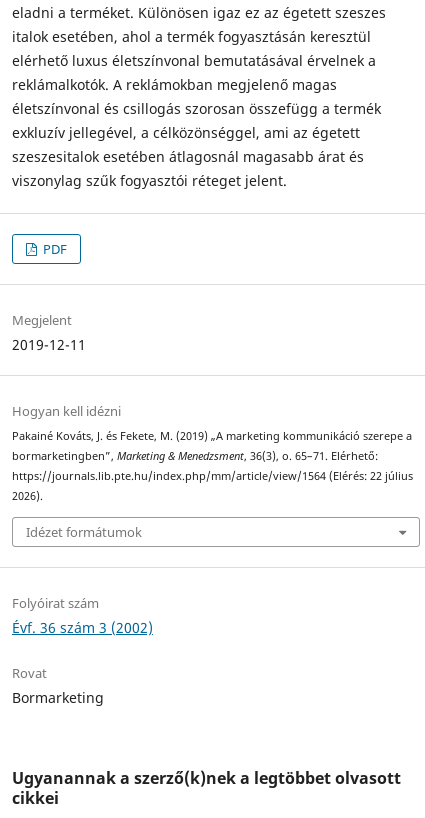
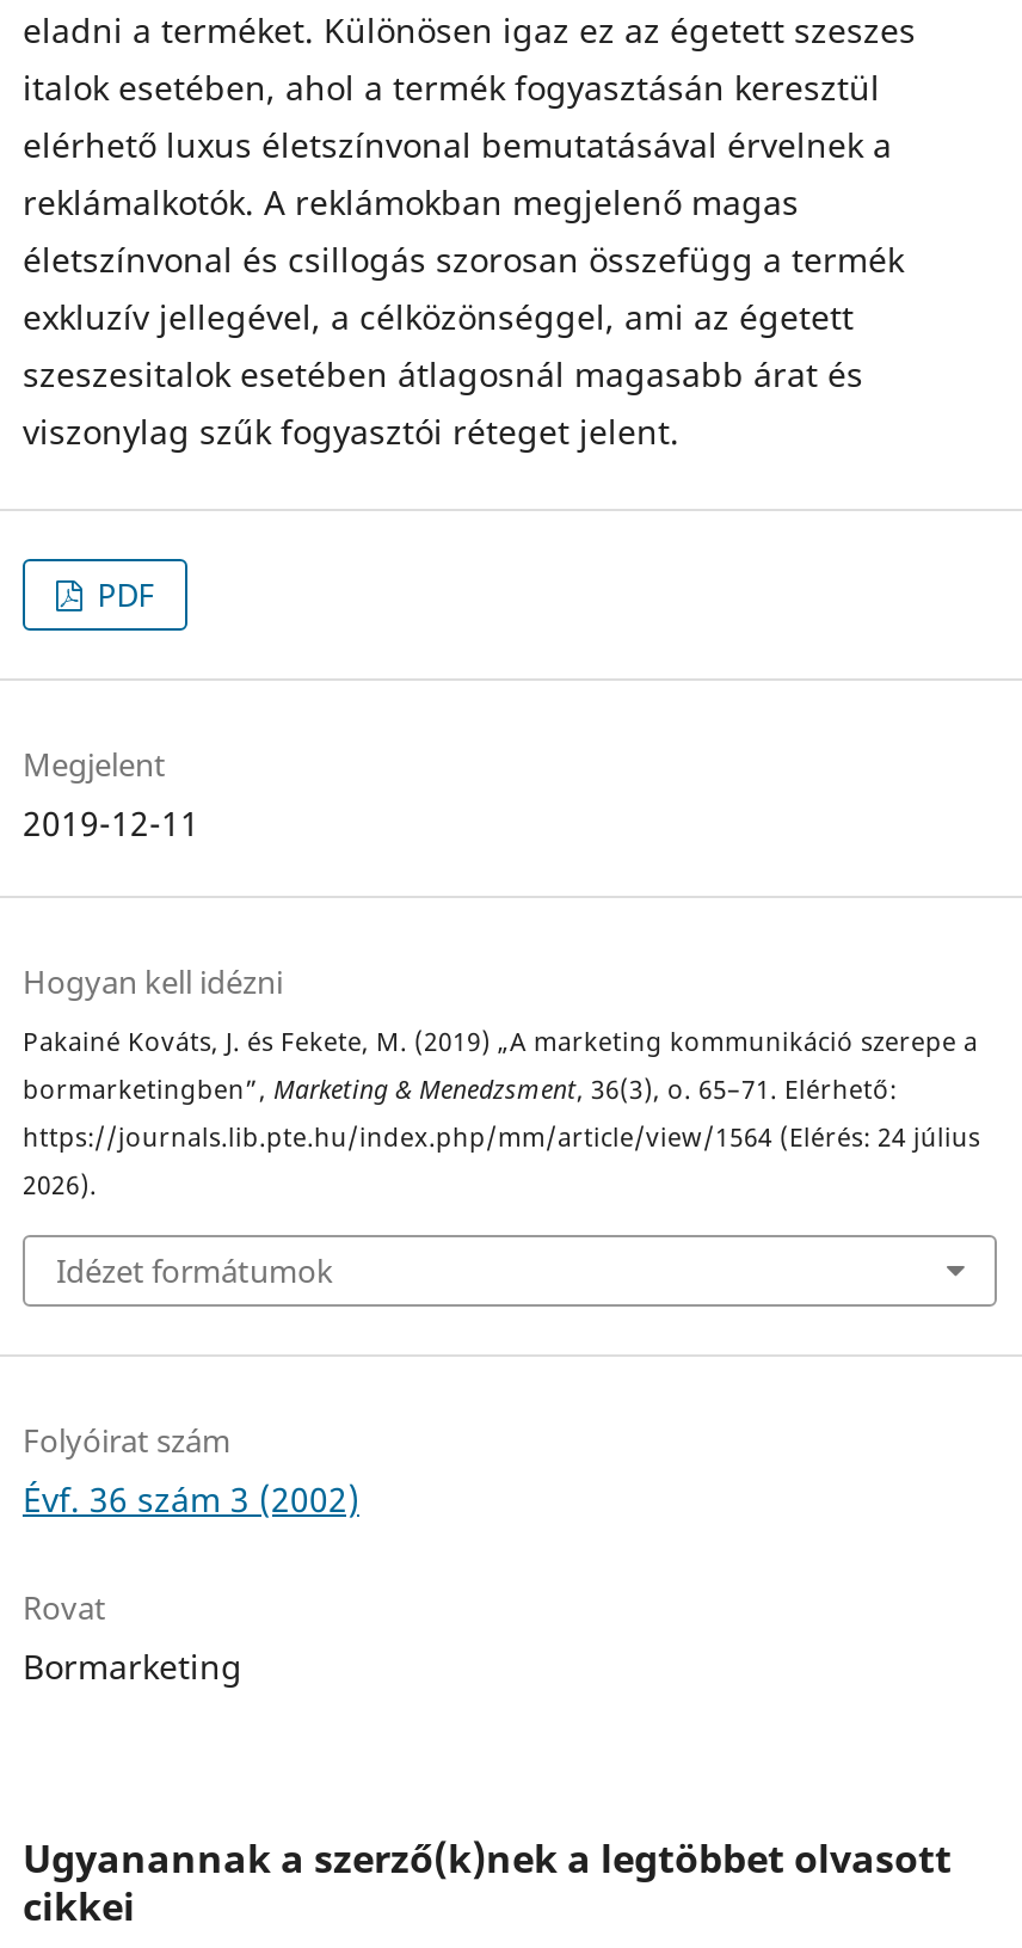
[12,469,413,483] https://journals.lib.pte.hu/index.php/mm/article/view/1564 (Elérés: 22 július -> [23,1121,980,1154] https://journals.lib.pte.hu/index.php/mm/article/view/1564 (Elérés: 24 július

